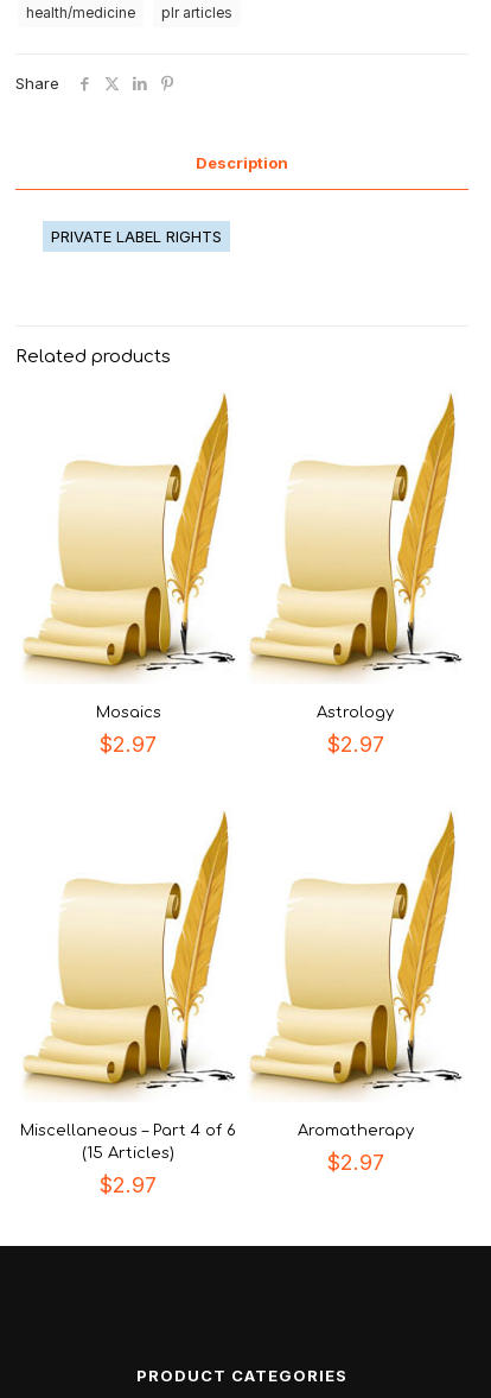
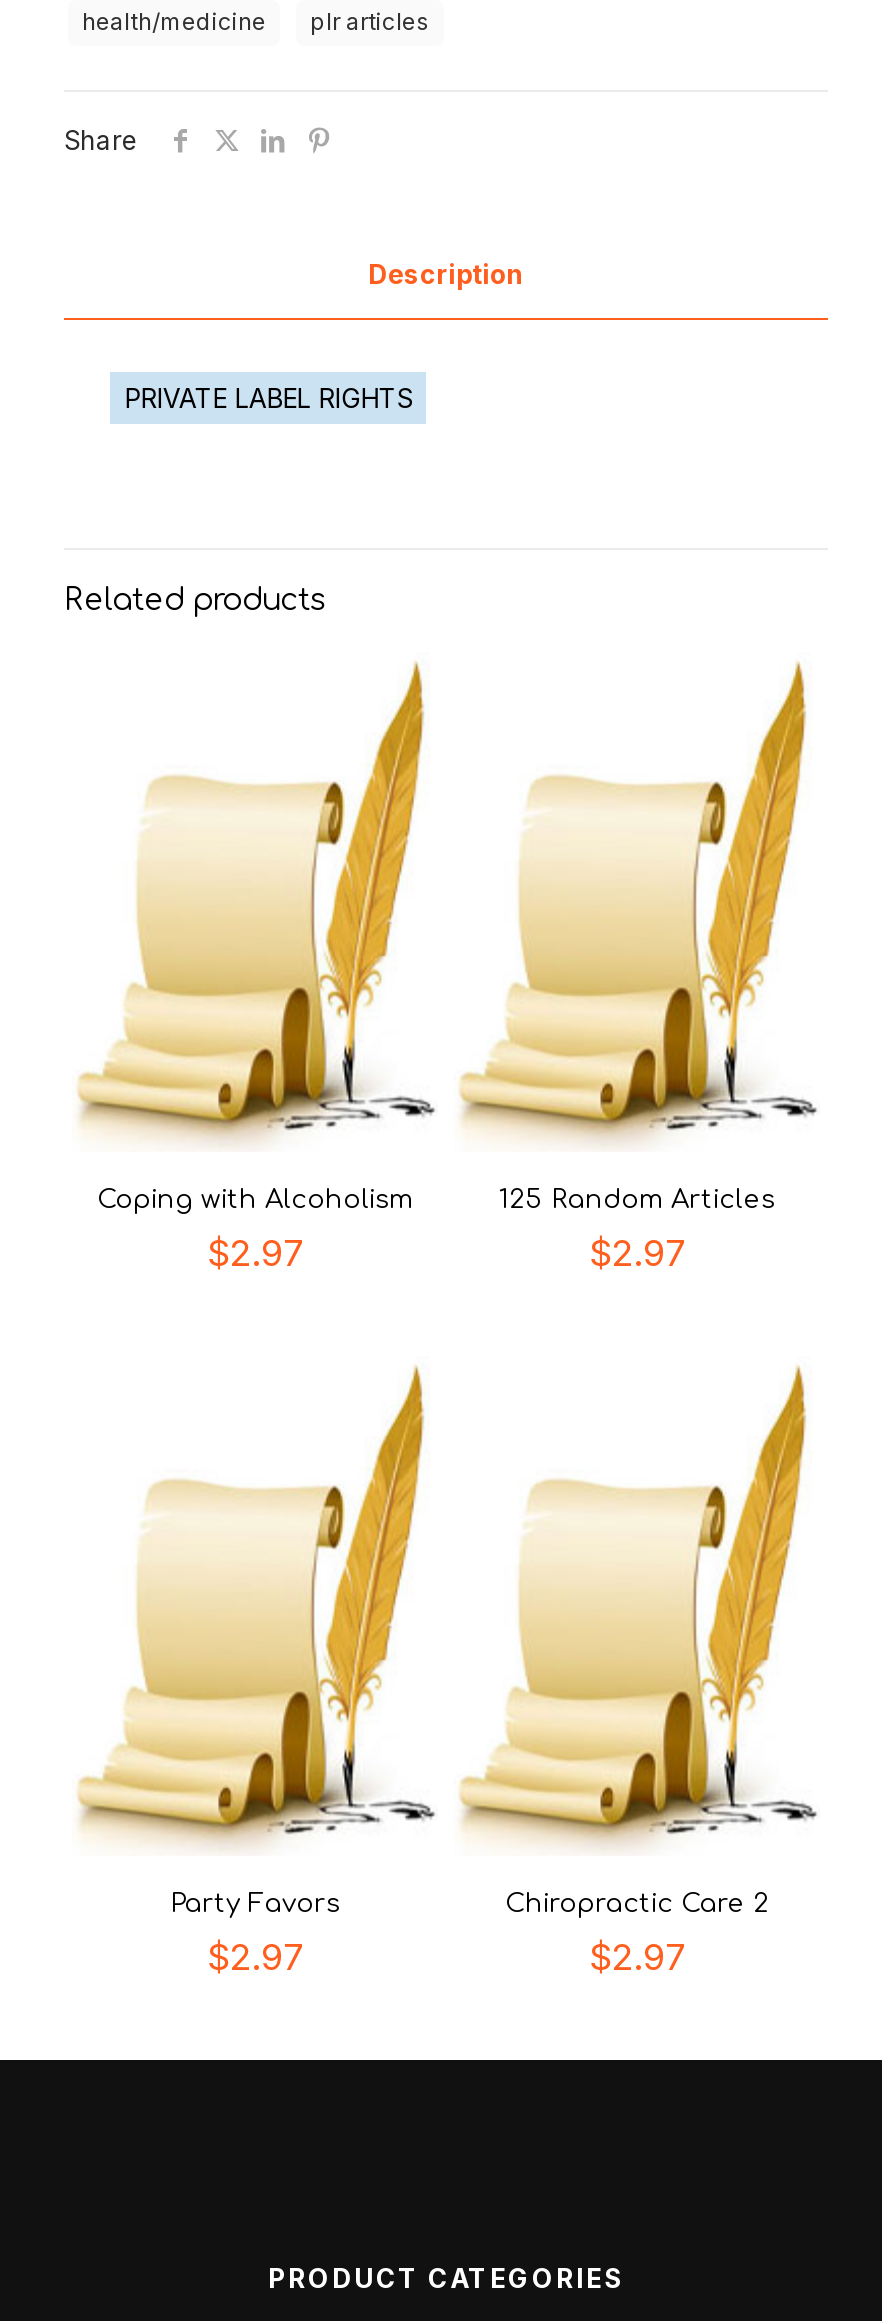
[96,704,161,721] Mosaics -> [97,1186,413,1214] Coping with Alcoholism
[317,704,394,721] Astrology -> [499,1186,775,1214] 125 Random Articles
[21,1122,237,1162] Miscellaneous – Part 4 of 6 | (15 Articles) -> [170,1890,340,1918] Party Favors
[297,1122,413,1139] Aromatherapy -> [505,1890,769,1918] Chiropractic Care 2

